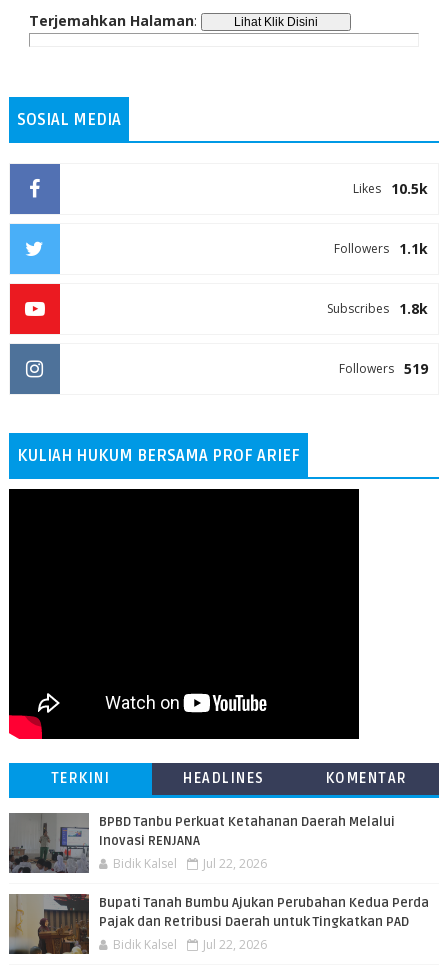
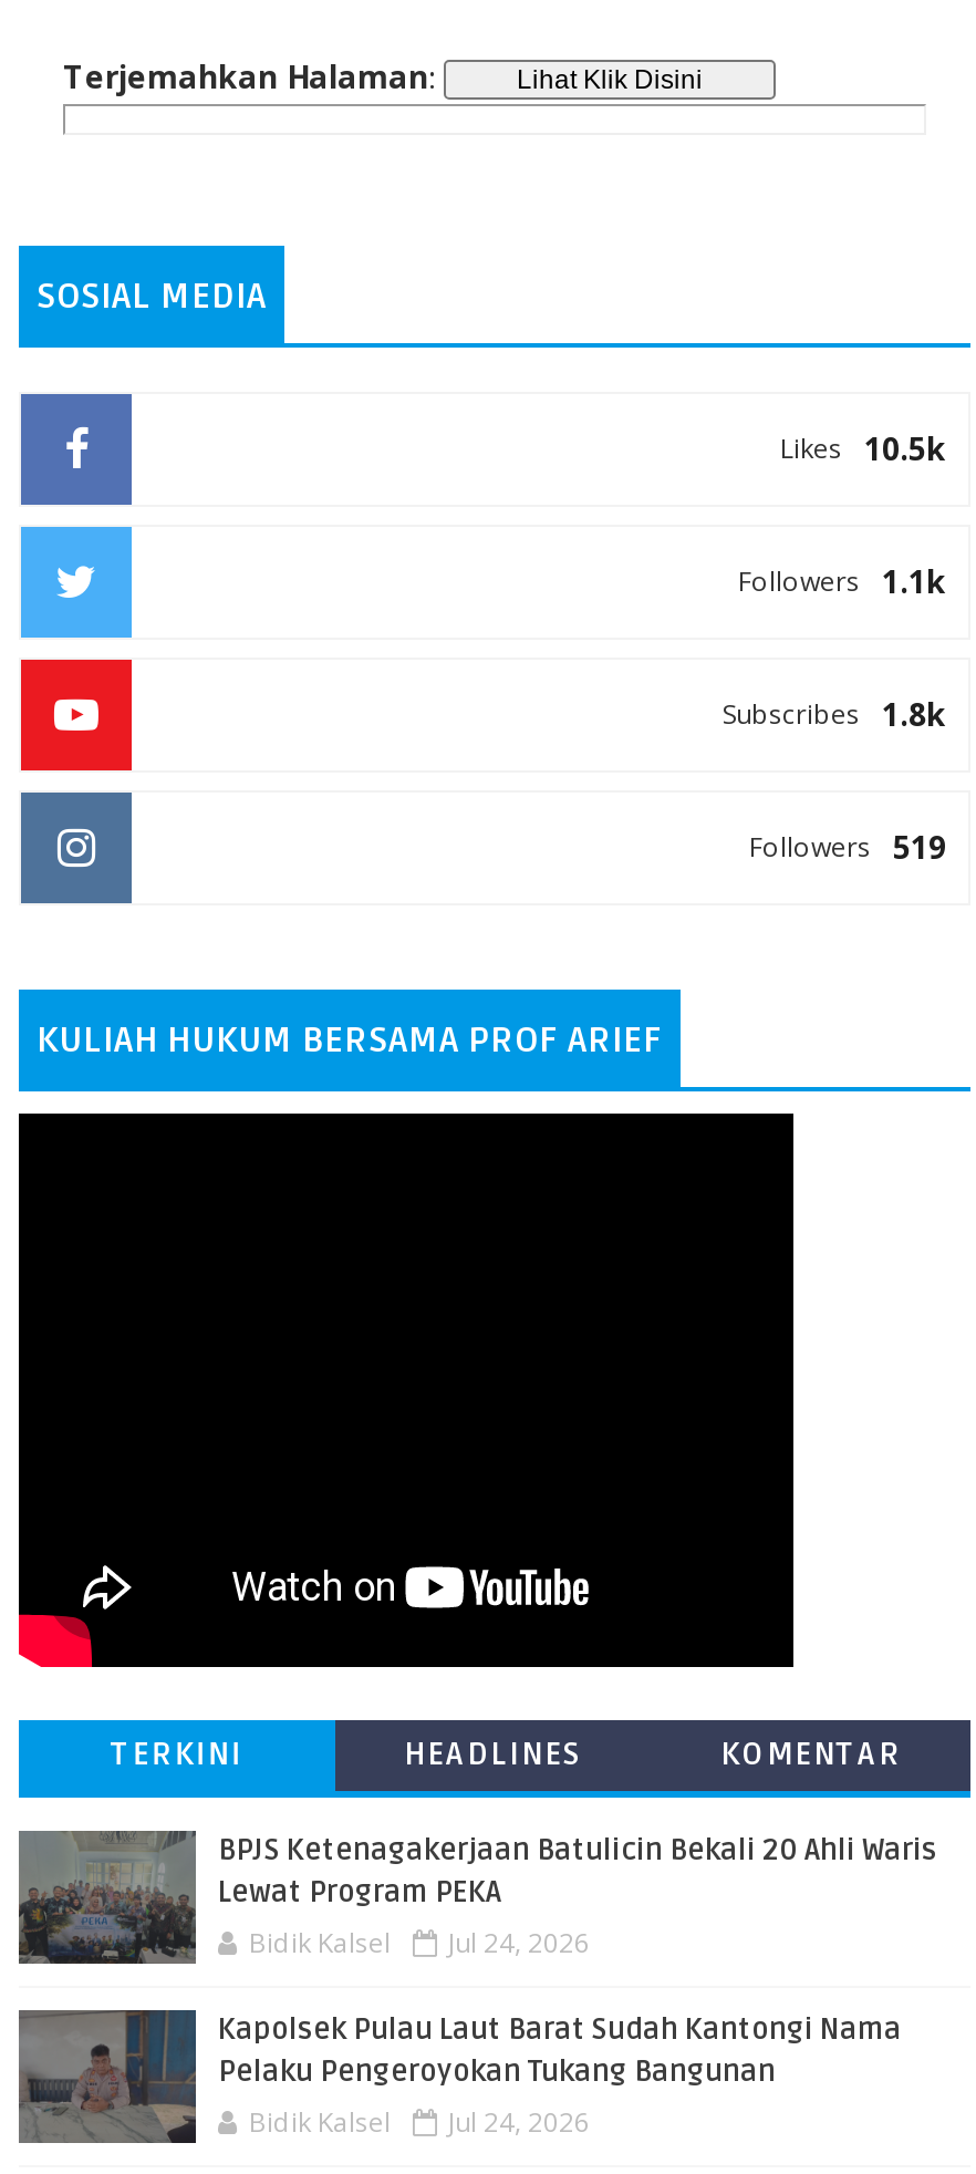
[13,813,395,873] [image] | BPBD Tanbu Perkuat Ketahanan Daerah Melalui | Inovasi RENJANA -> [19,1833,937,1964] [image] | BPJS Ketenagakerjaan Batulicin Bekali 20 Ahli Waris | Lewat Program PEKA
[113,855,267,872] Bidik Kalsel Jul 22, 2026 -> [249,1924,590,1961] Bidik Kalsel Jul 24, 2026
[9,894,429,954] [image] | Bupati Tanah Bumbu Ajukan Perubahan Kedua Perda | Pajak dan Retribusi Daerah untuk Tingkatkan PAD -> [21,2010,902,2143] [image] | Kapolsek Pulau Laut Barat Sudah Kantongi Nama | Pelaku Pengeroyokan Tukang Bangunan
[113,936,267,953] Bidik Kalsel Jul 22, 2026 -> [249,2103,590,2141] Bidik Kalsel Jul 24, 2026

